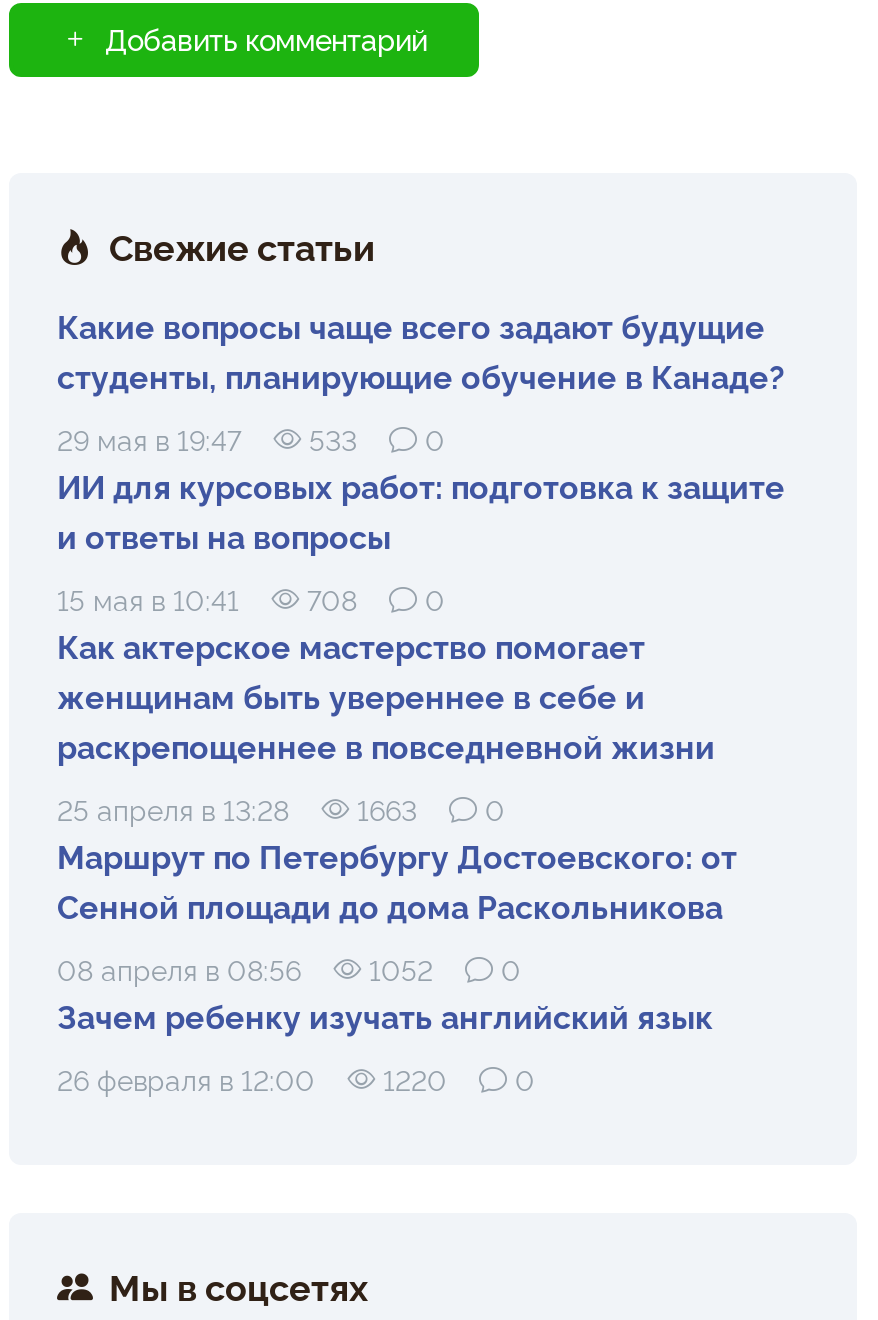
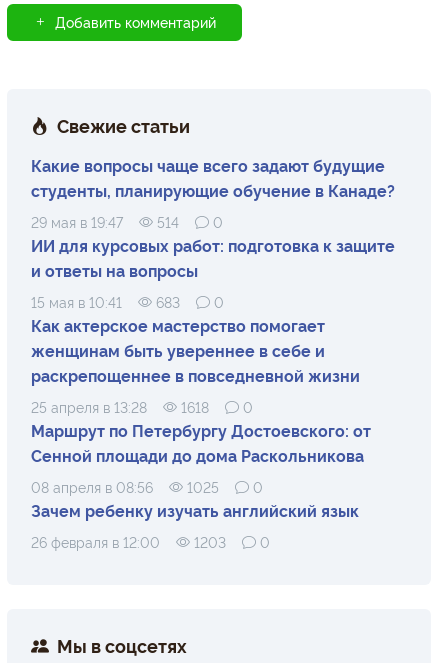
[309,418,357,456] 533 -> [157,211,179,230] 514
[307,578,357,616] 708 -> [156,291,180,310] 683
[357,788,417,826] 1663 -> [181,396,209,415] 1618
[369,948,433,986] 1052 -> [187,476,219,495] 1025
[383,1058,447,1096] 1220 -> [194,531,226,550] 1203

